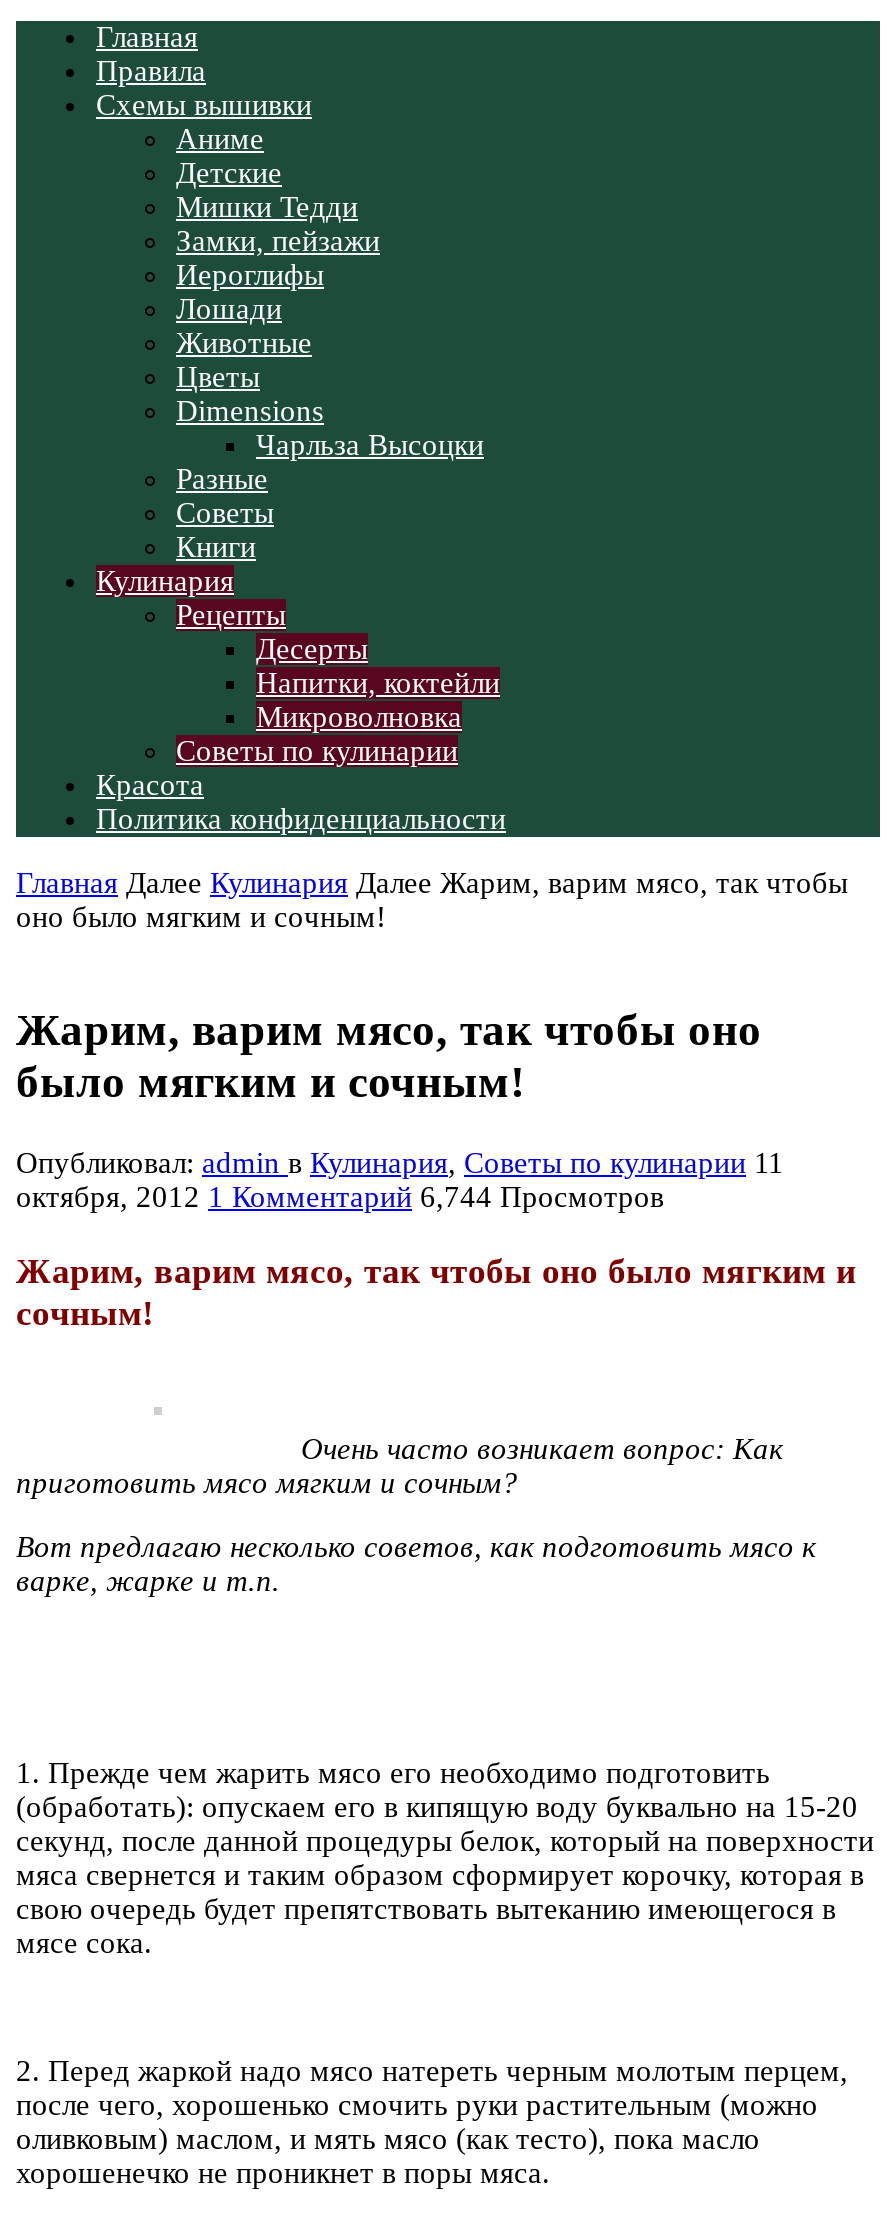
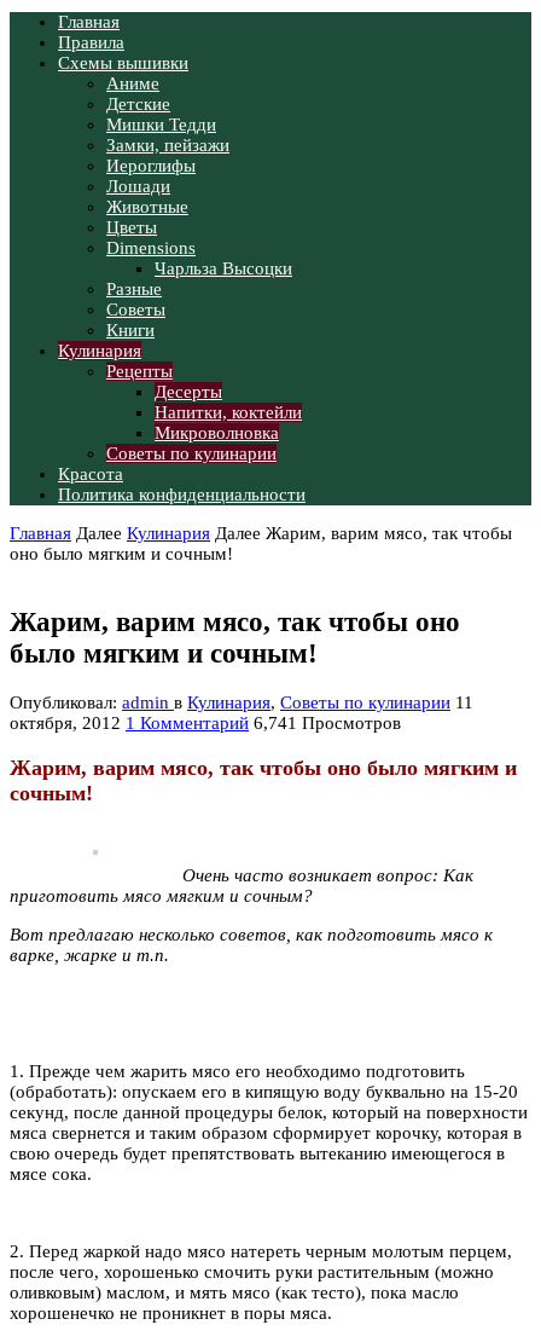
[16,1181,664,1213] октября, 2012 1 Комментарий 6,744 Просмотров -> [10,713,401,733] октября, 2012 1 Комментарий 6,741 Просмотров

